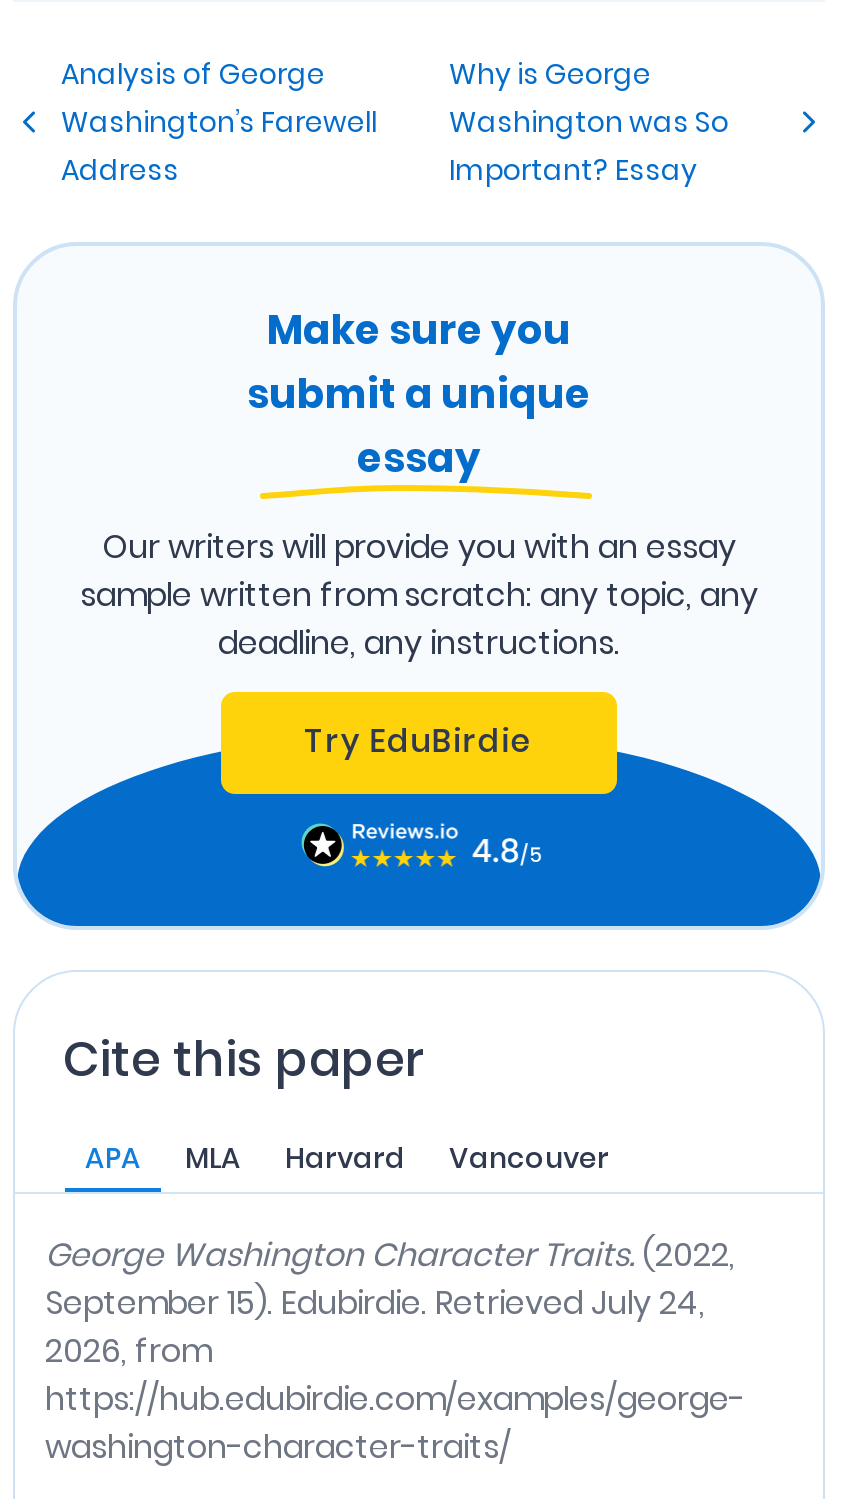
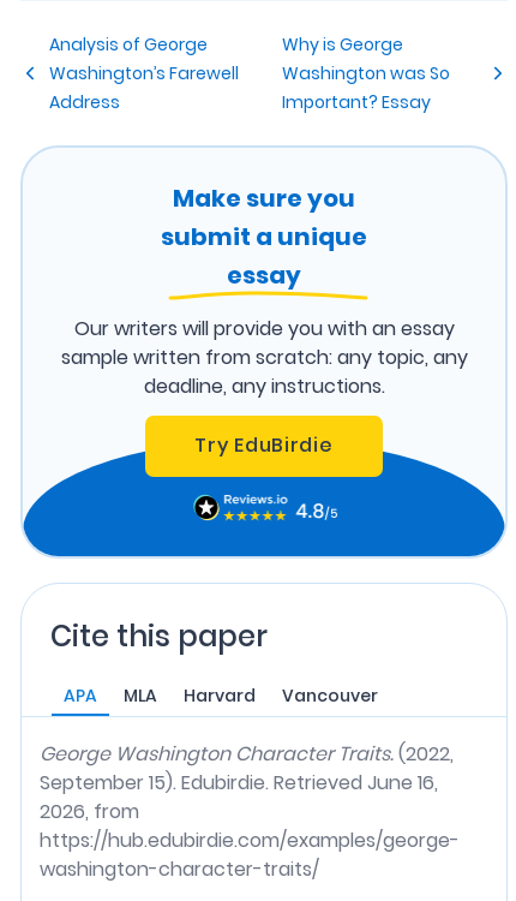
[45,1279,705,1325] September 15). Edubirdie. Retrieved July 24, -> [40,768,438,796] September 15). Edubirdie. Retrieved June 16,

